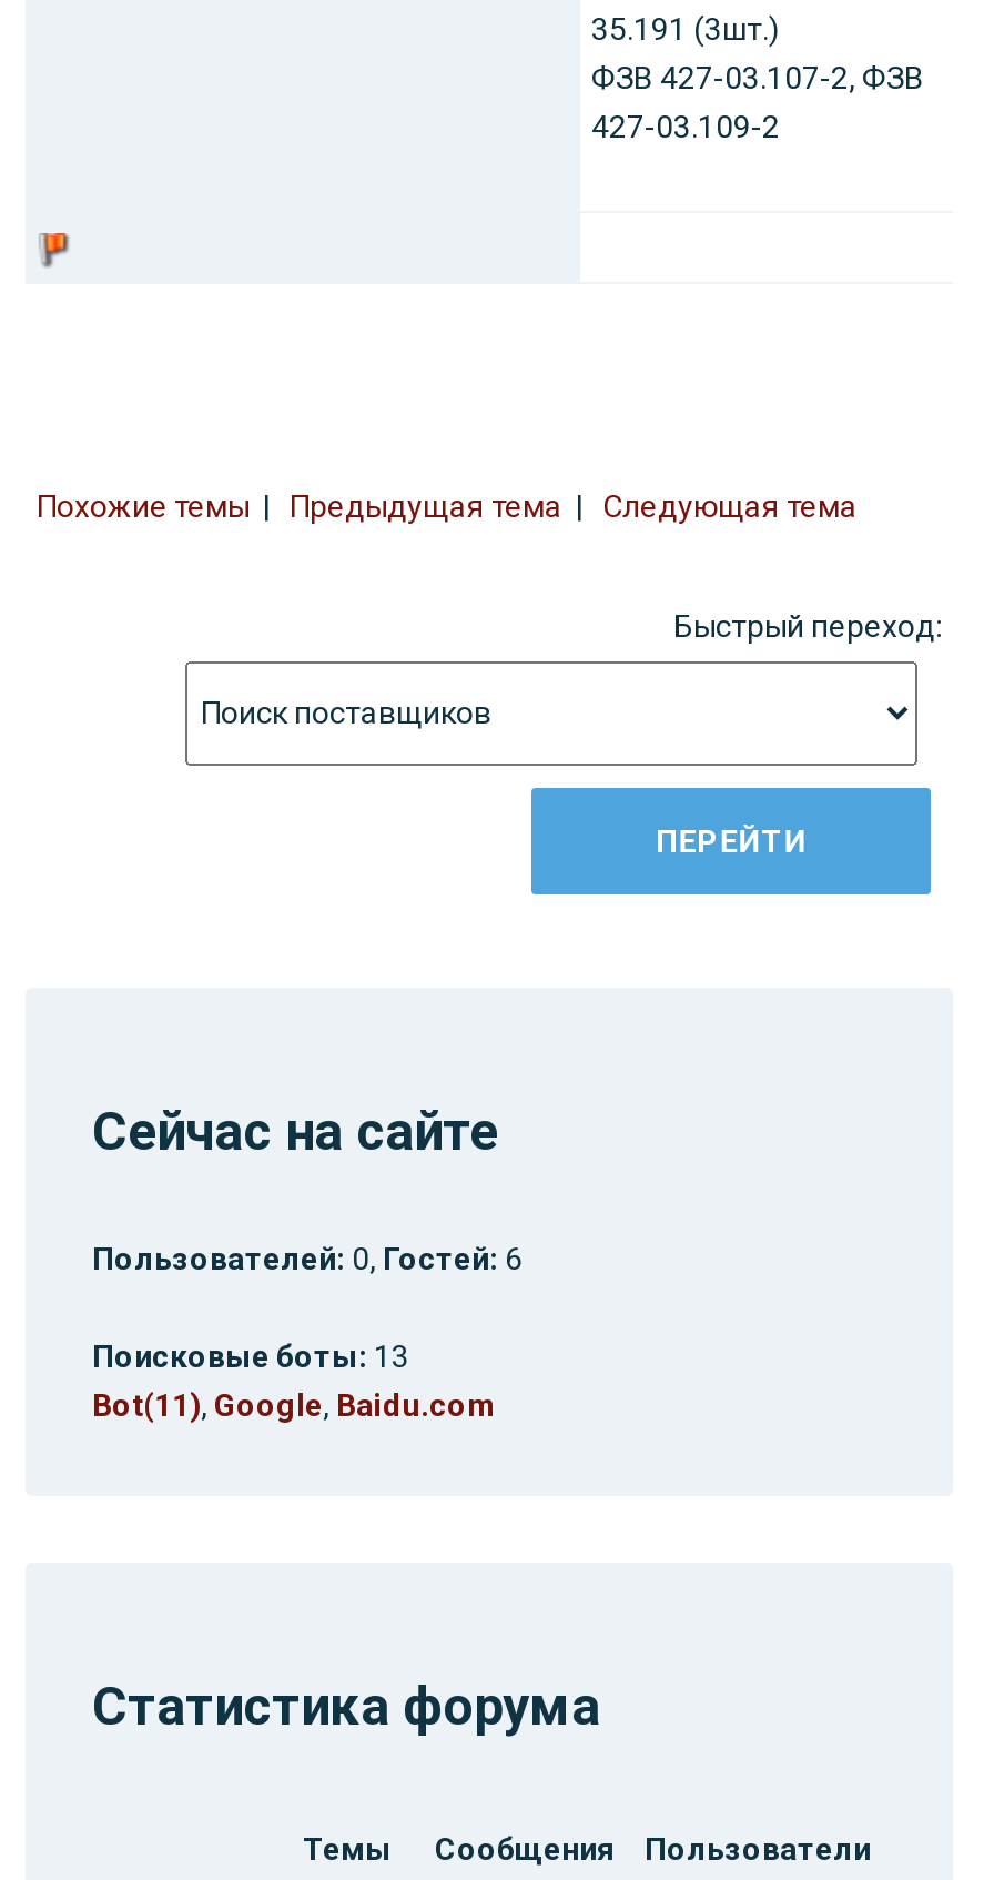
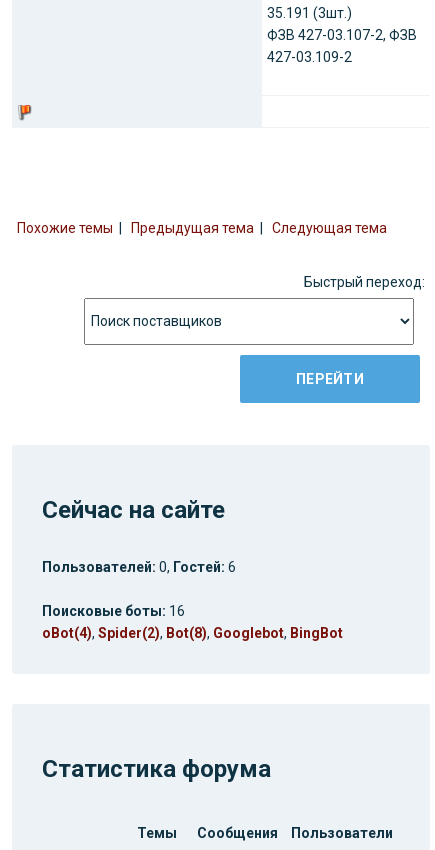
[92,1338,496,1422] Поисковые боты: 13 | Bot(11), Google, Baidu.com -> [42,603,343,641] Поисковые боты: 16 | oBot(4), Spider(2), Bot(8), Googlebot, BingBot

